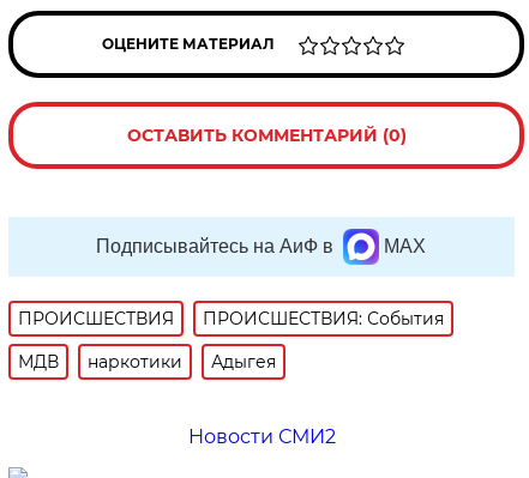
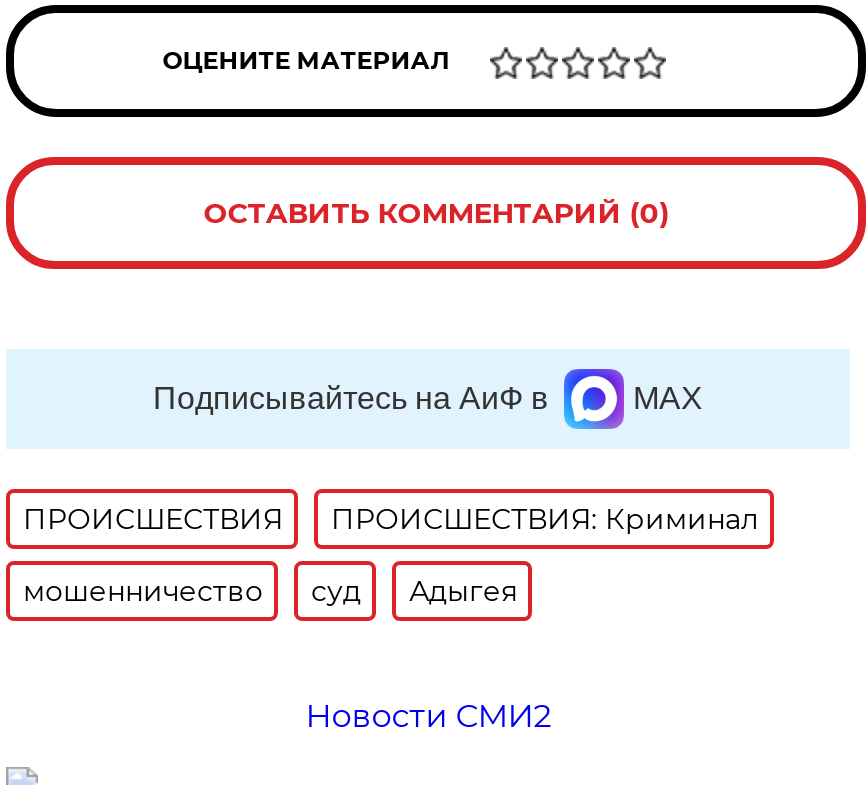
[203,308,444,329] ПРОИСШЕСТВИЯ: События -> [331,501,759,537] ПРОИСШЕСТВИЯ: Криминал
[18,351,183,372] МДВ | наркотики -> [23,573,361,609] мошенничество | суд

